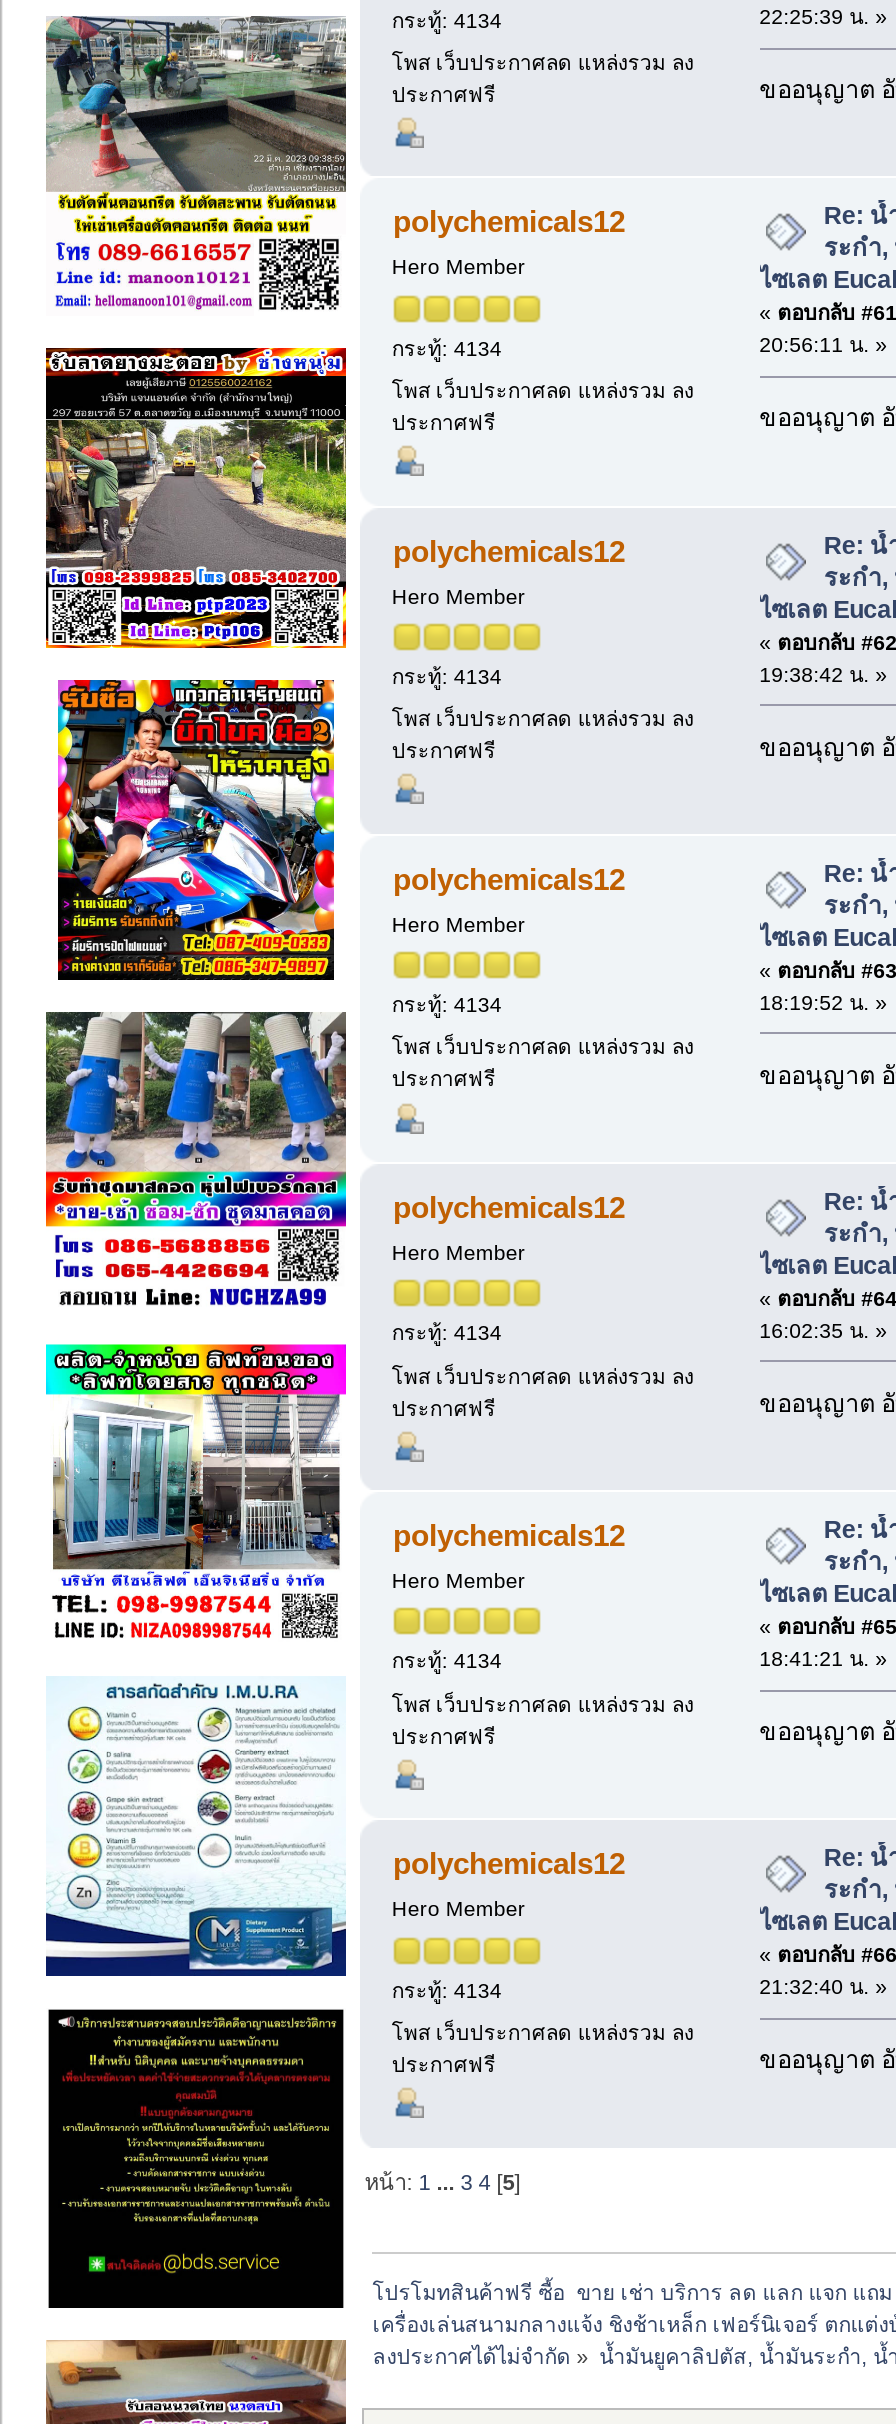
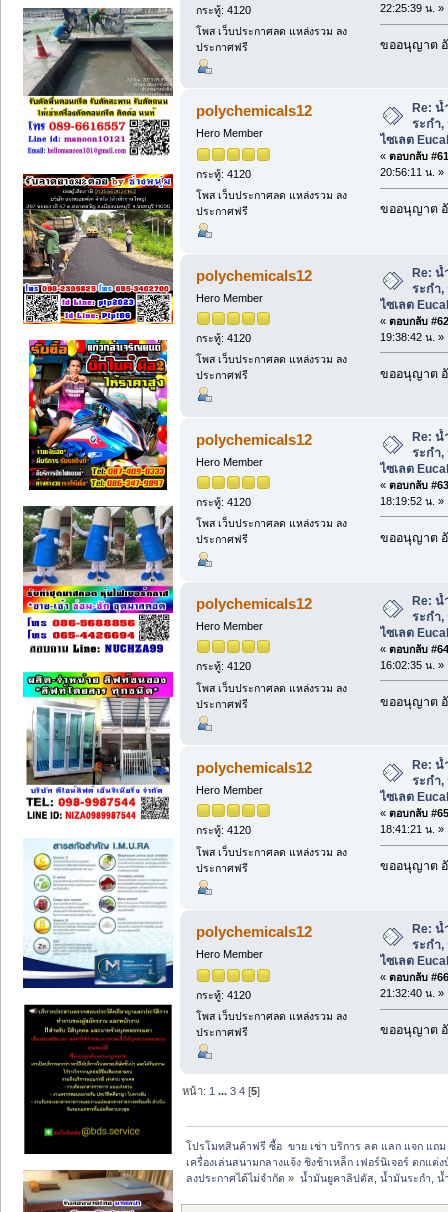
[46,7,502,194] [image] | กระทู้: 4134 -> [23,4,251,97] [image] | กระทู้: 4120
[392,335,502,359] กระทู้: 4134 -> [196,168,251,180] กระทู้: 4120
[392,664,502,688] กระทู้: 4134 -> [196,332,251,344] กระทู้: 4120
[392,992,502,1016] กระทู้: 4134 -> [196,496,251,508] กระทู้: 4120
[392,1320,502,1344] กระทู้: 4134 -> [196,660,251,672] กระทู้: 4120
[392,1649,502,1673] กระทู้: 4134 -> [196,824,251,836] กระทู้: 4120
[392,1977,502,2001] กระทู้: 4134 -> [196,989,251,1001] กระทู้: 4120

